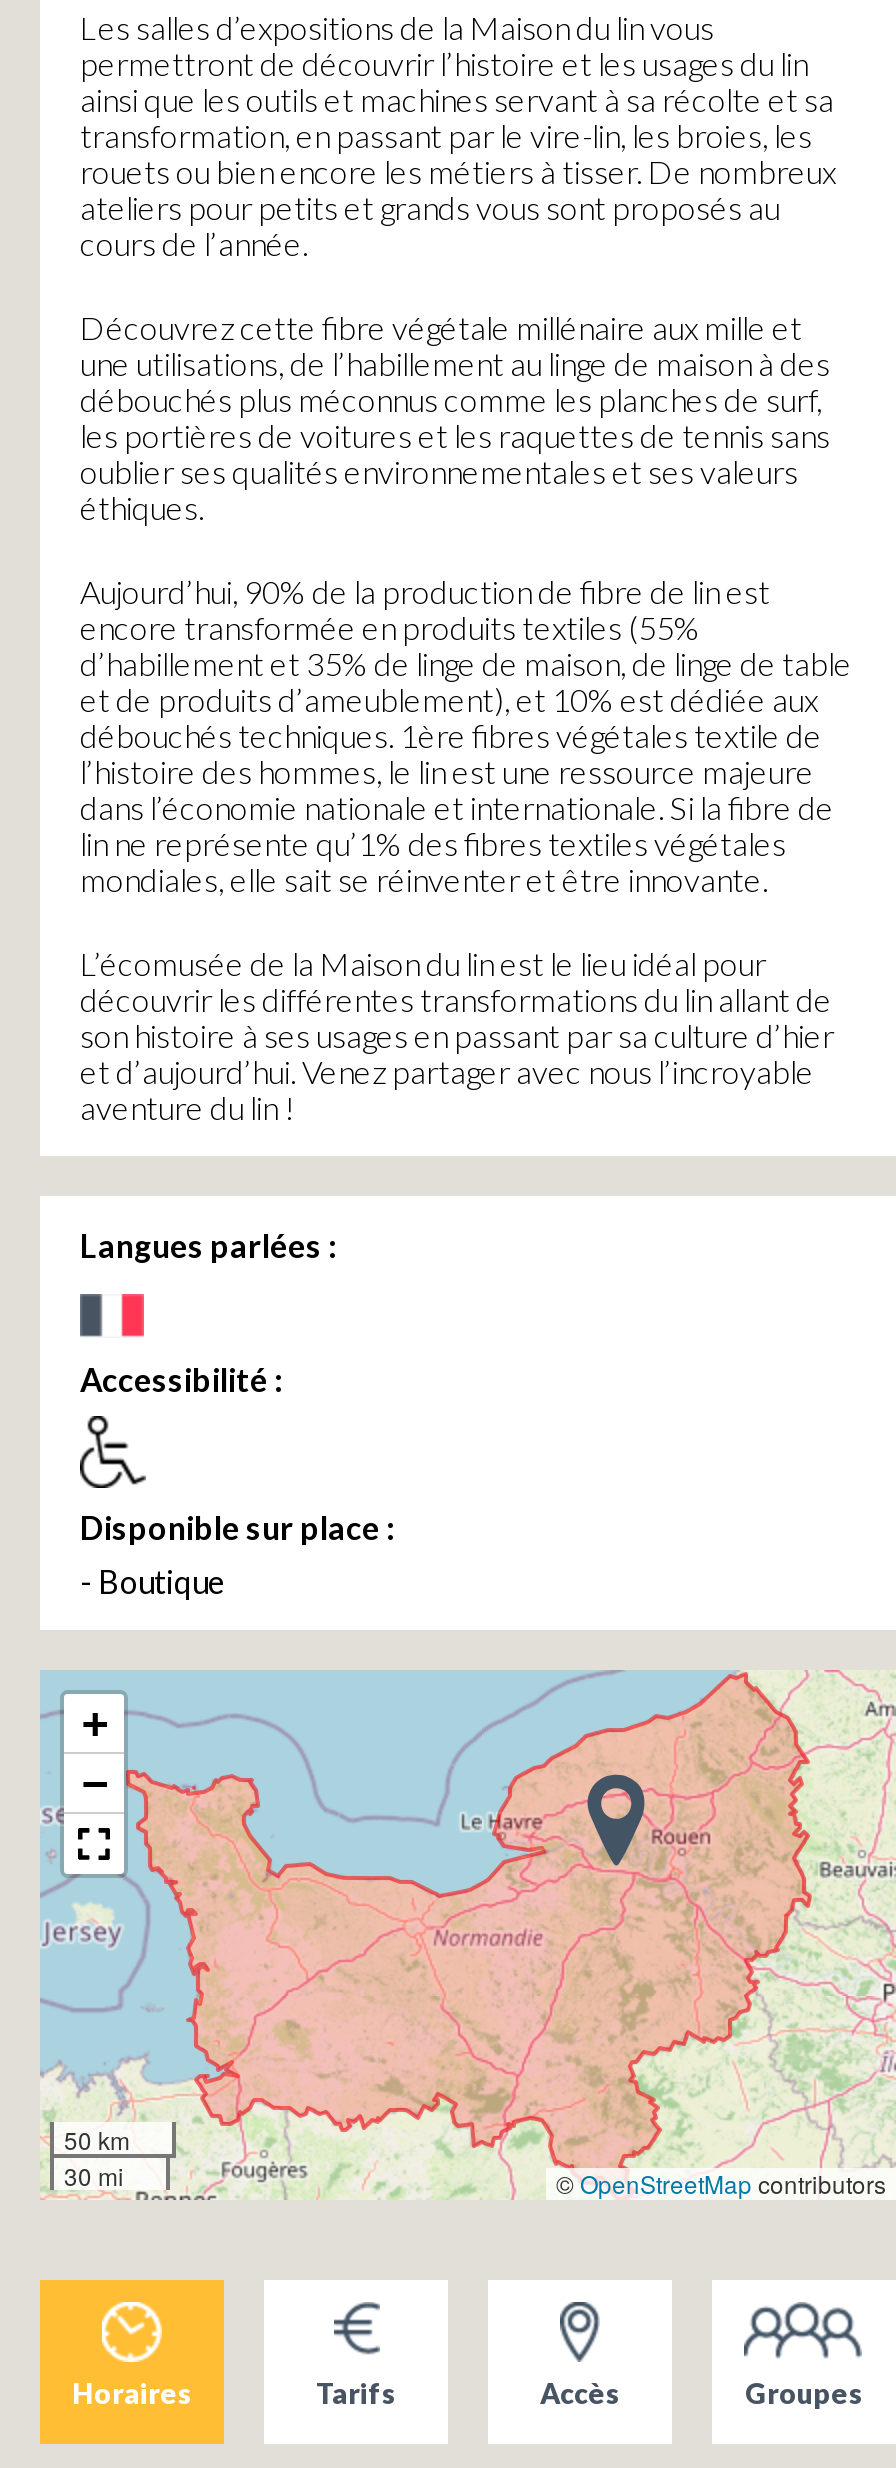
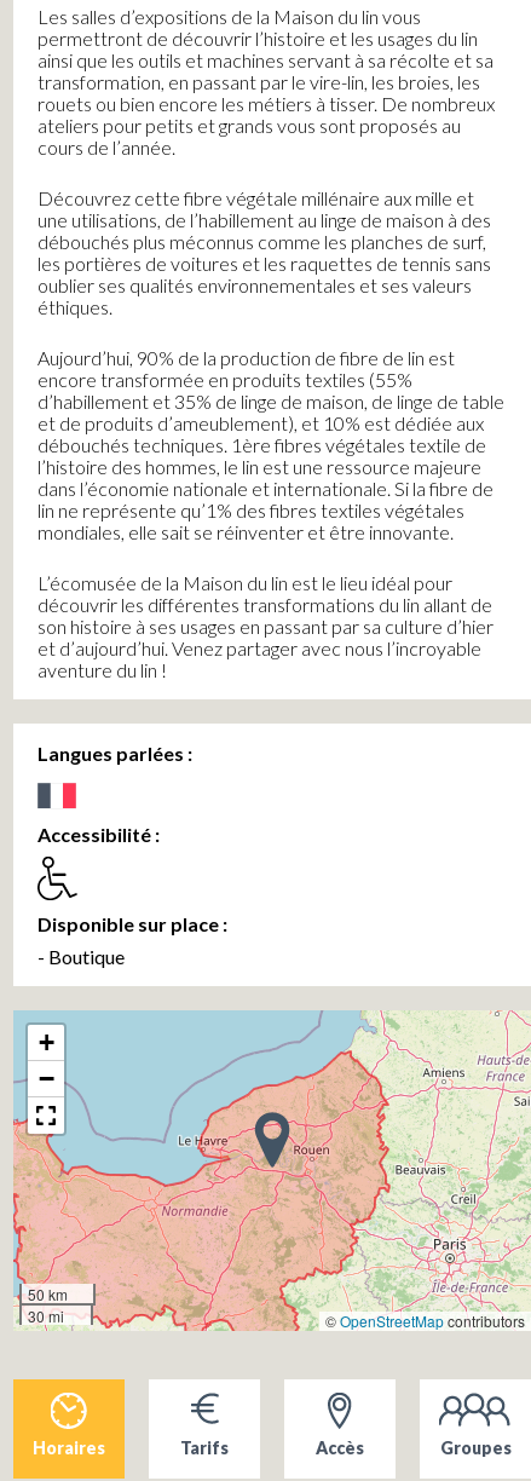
[40,1668,890,2202] [image] -> [12,1010,527,1332] [image]

